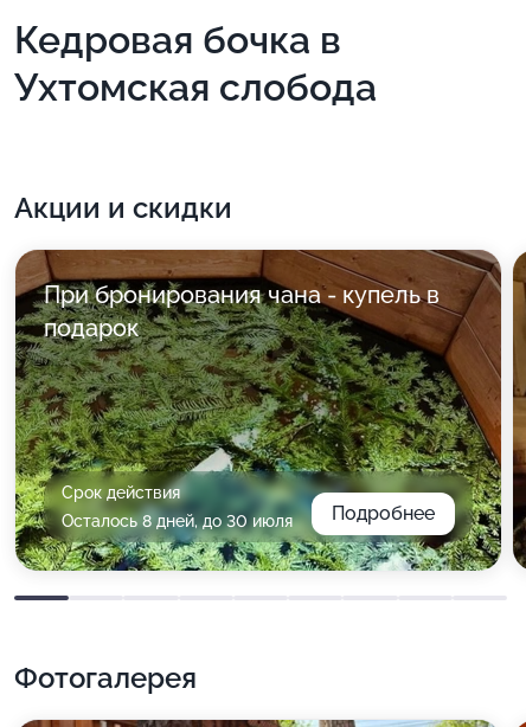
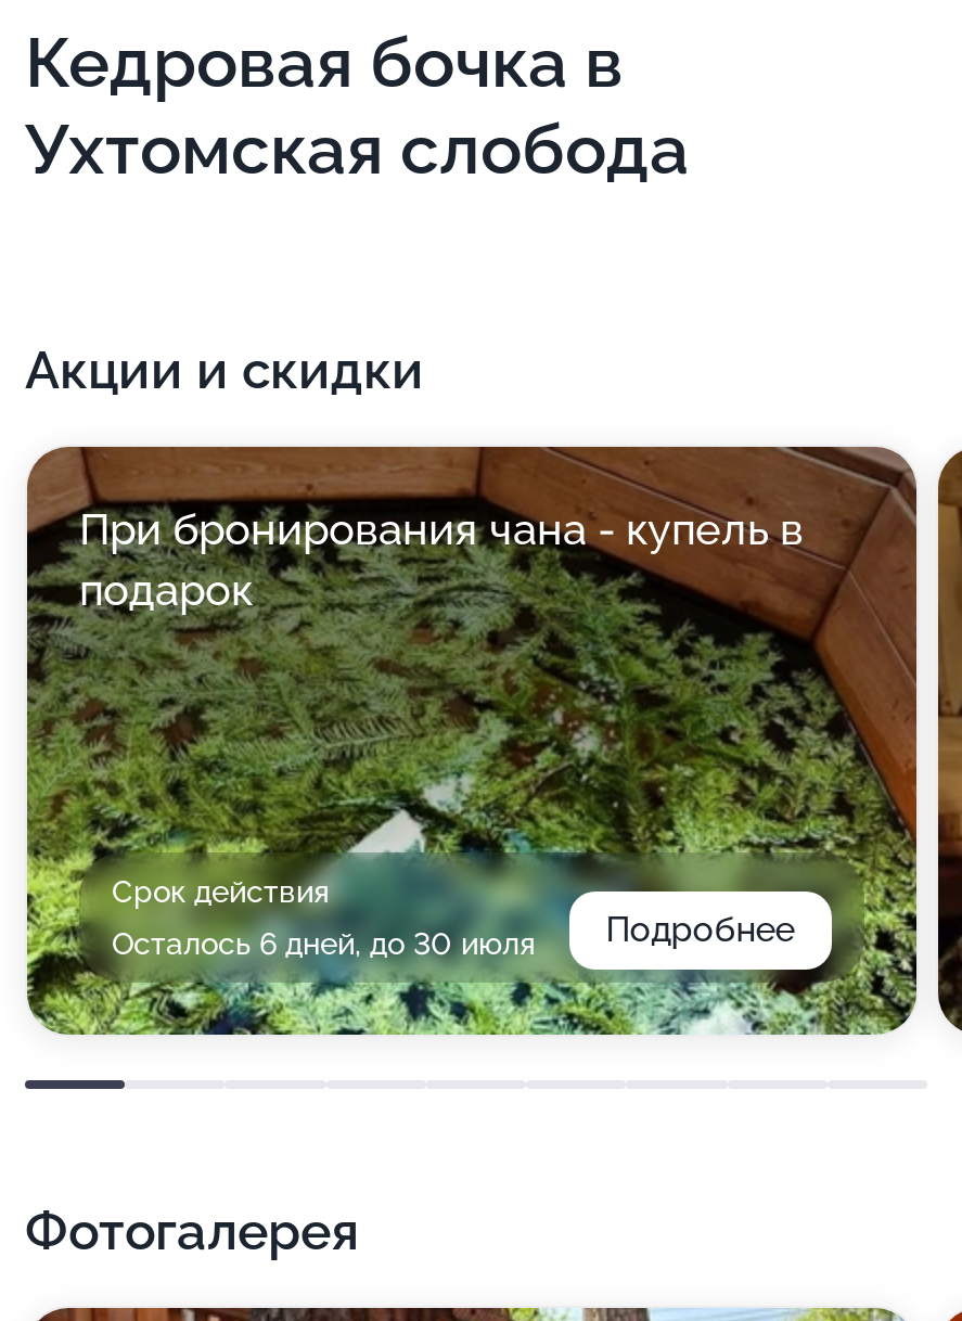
[62,512,293,530] Осталось 8 дней, до 30 июля -> [112,926,535,961] Осталось 6 дней, до 30 июля

